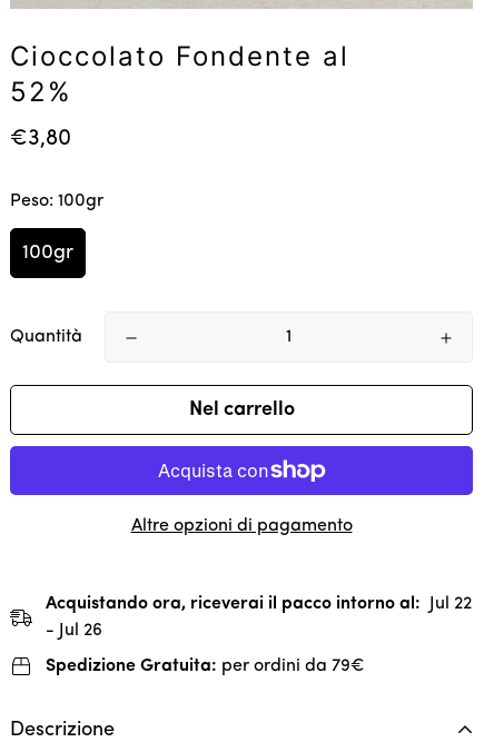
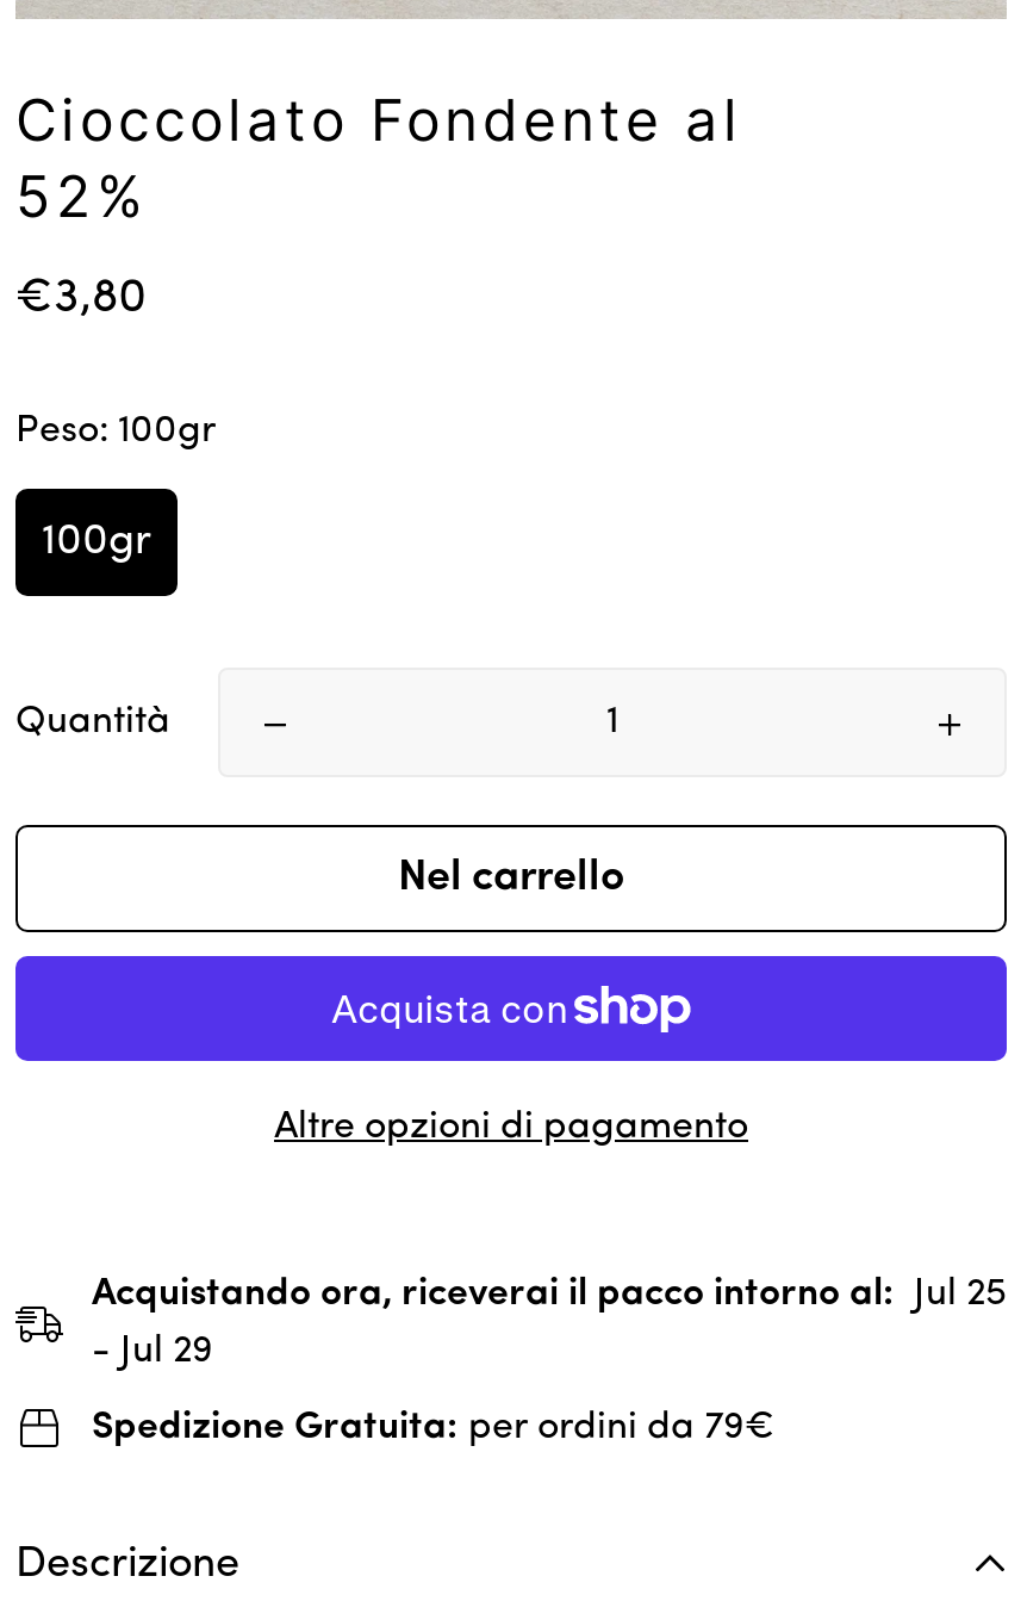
[46,595,472,613] Acquistando ora, riceverai il pacco intorno al: Jul 22 -> [92,1276,1007,1314] Acquistando ora, riceverai il pacco intorno al: Jul 25
[46,622,102,640] - Jul 26 -> [92,1333,213,1371] - Jul 29

